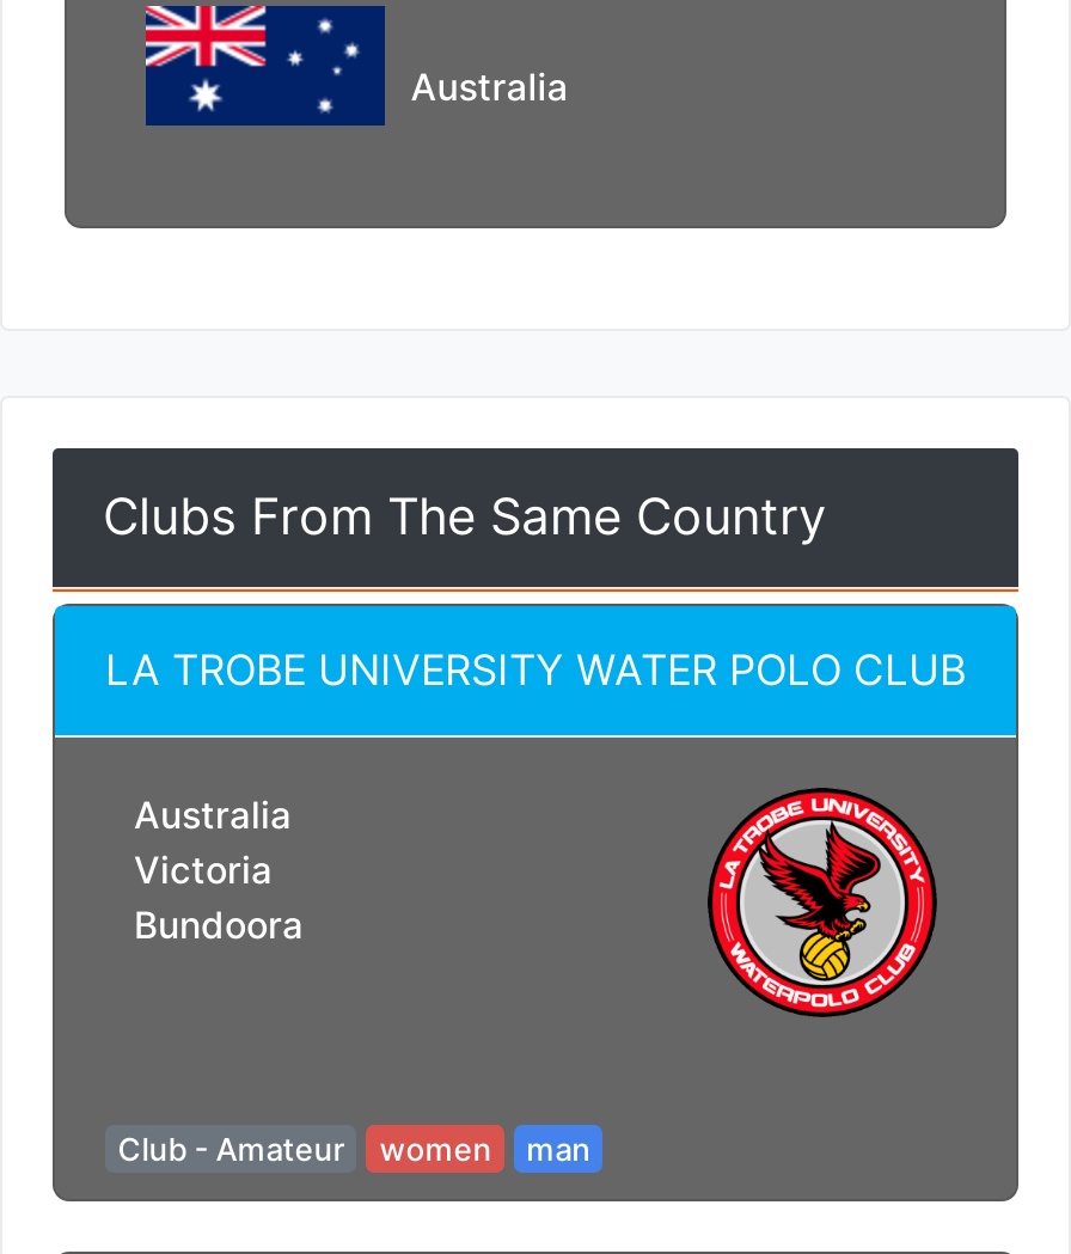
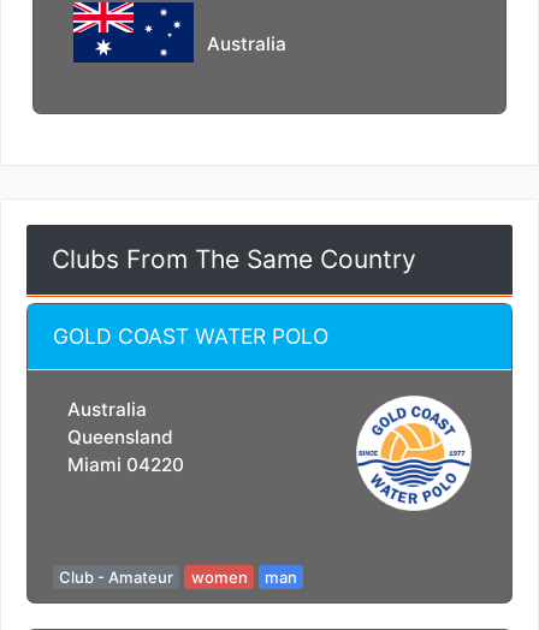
[105,643,966,694] LA TROBE UNIVERSITY WATER POLO CLUB -> [53,323,328,348] GOLD COAST WATER POLO
[705,785,940,1020] [image] -> [355,394,473,512] [image]
[134,849,304,949] Victoria | Bundoora -> [67,426,184,477] Queensland | Miami 04220

